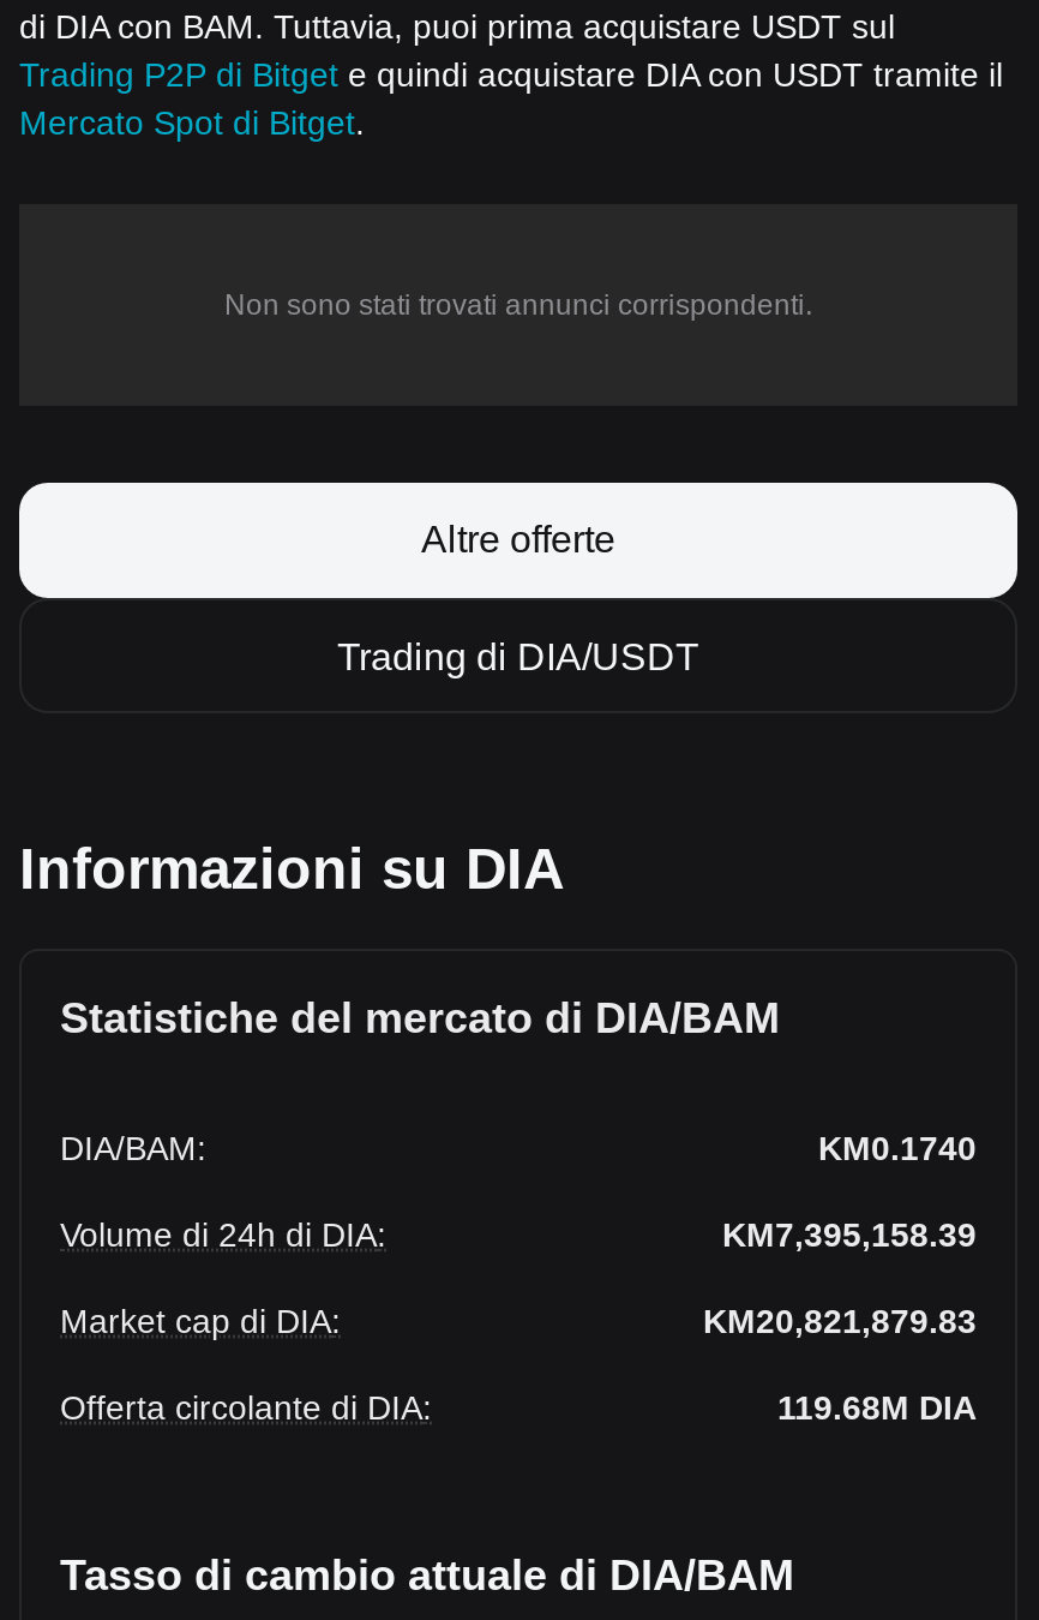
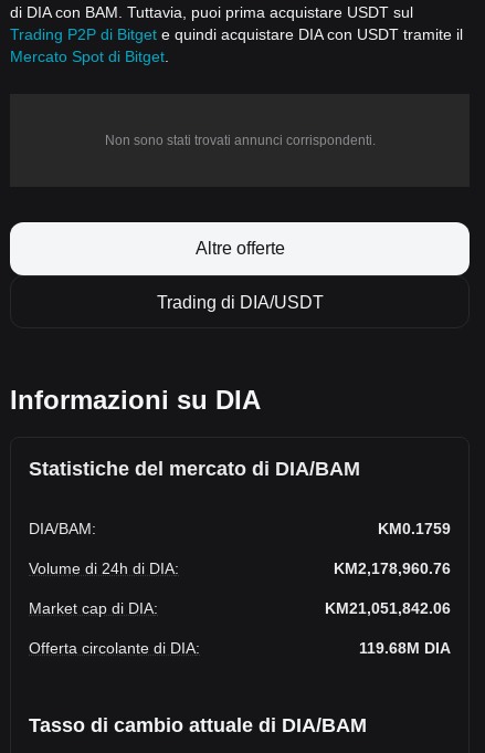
[818,1129,977,1167] KM0.1740 -> [378,520,451,537] KM0.1759
[722,1215,977,1254] KM7,395,158.39 -> [334,559,451,577] KM2,178,960.76
[703,1302,977,1340] KM20,821,879.83 -> [325,599,451,617] KM21,051,842.06

